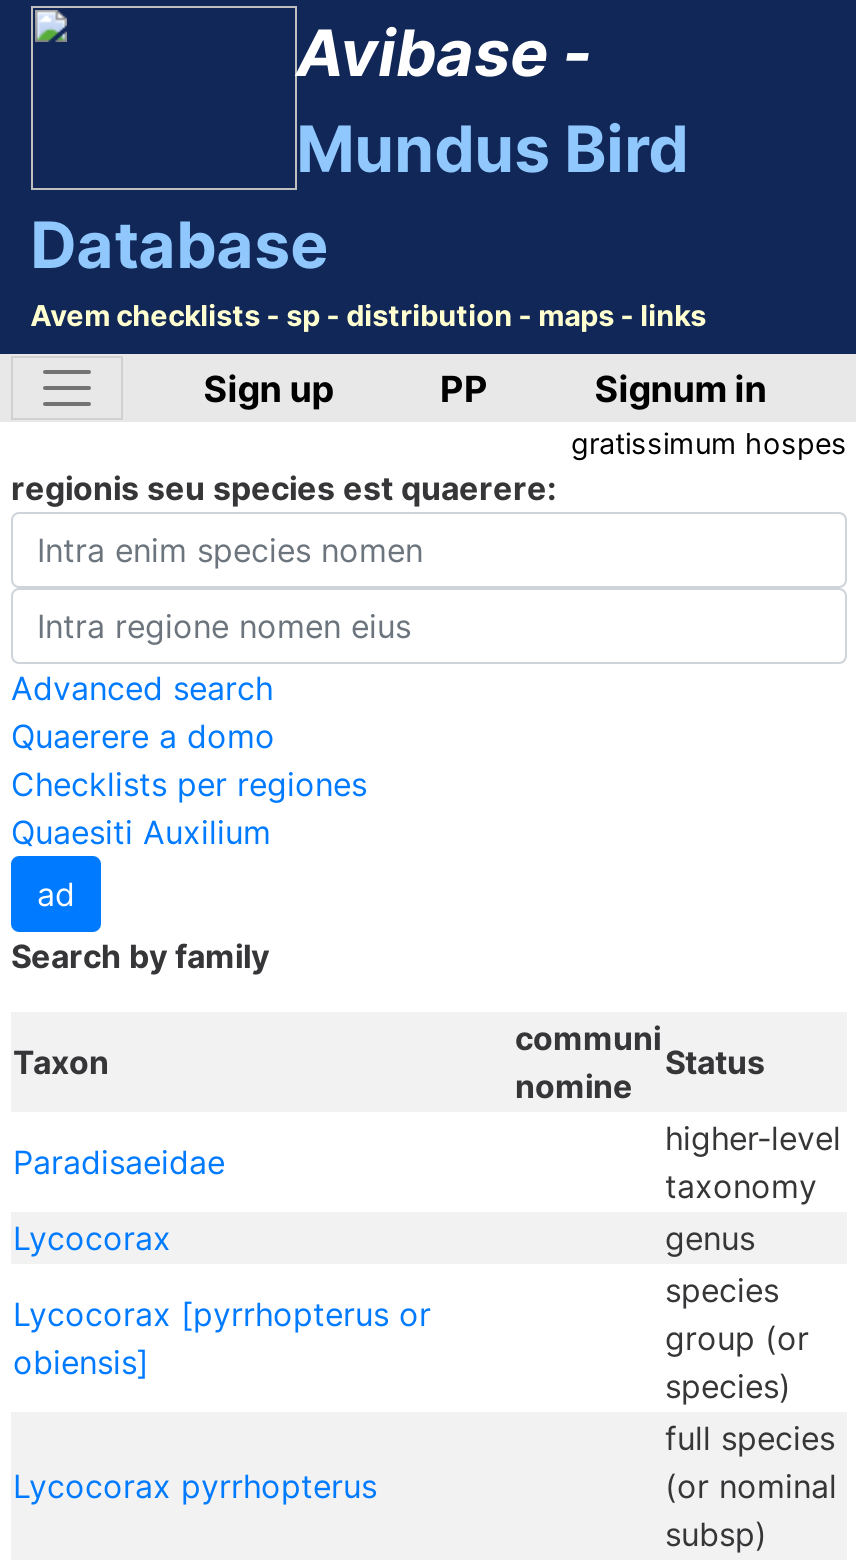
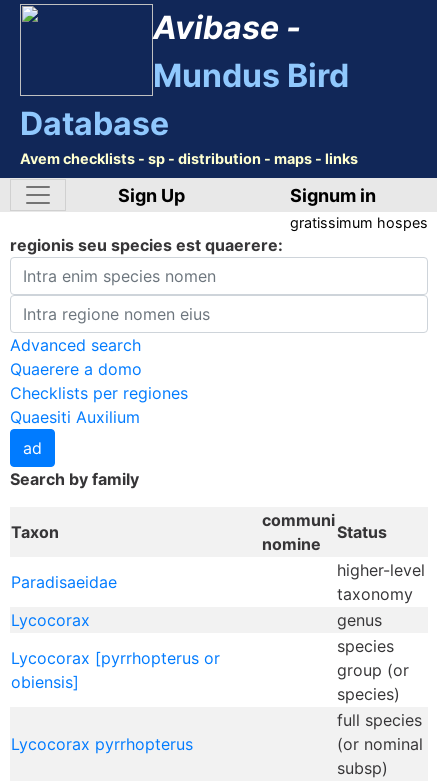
[203,368,488,410] Sign up | PP -> [118,185,185,206] Sign Up

